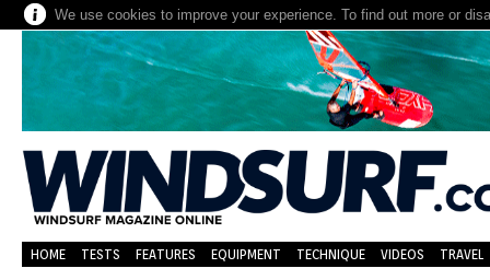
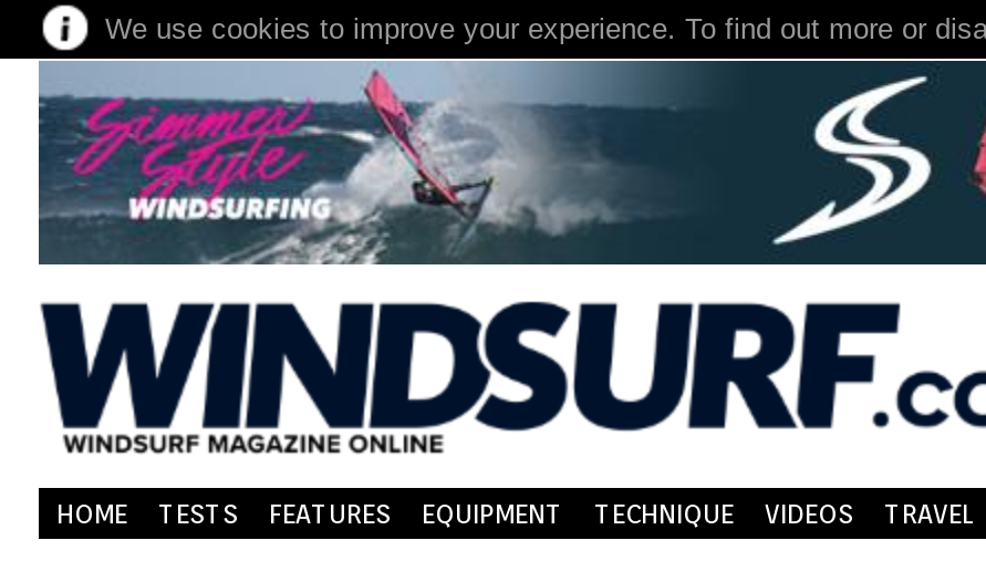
[21,30,487,132] [image] -> [39,59,979,267] [image]

